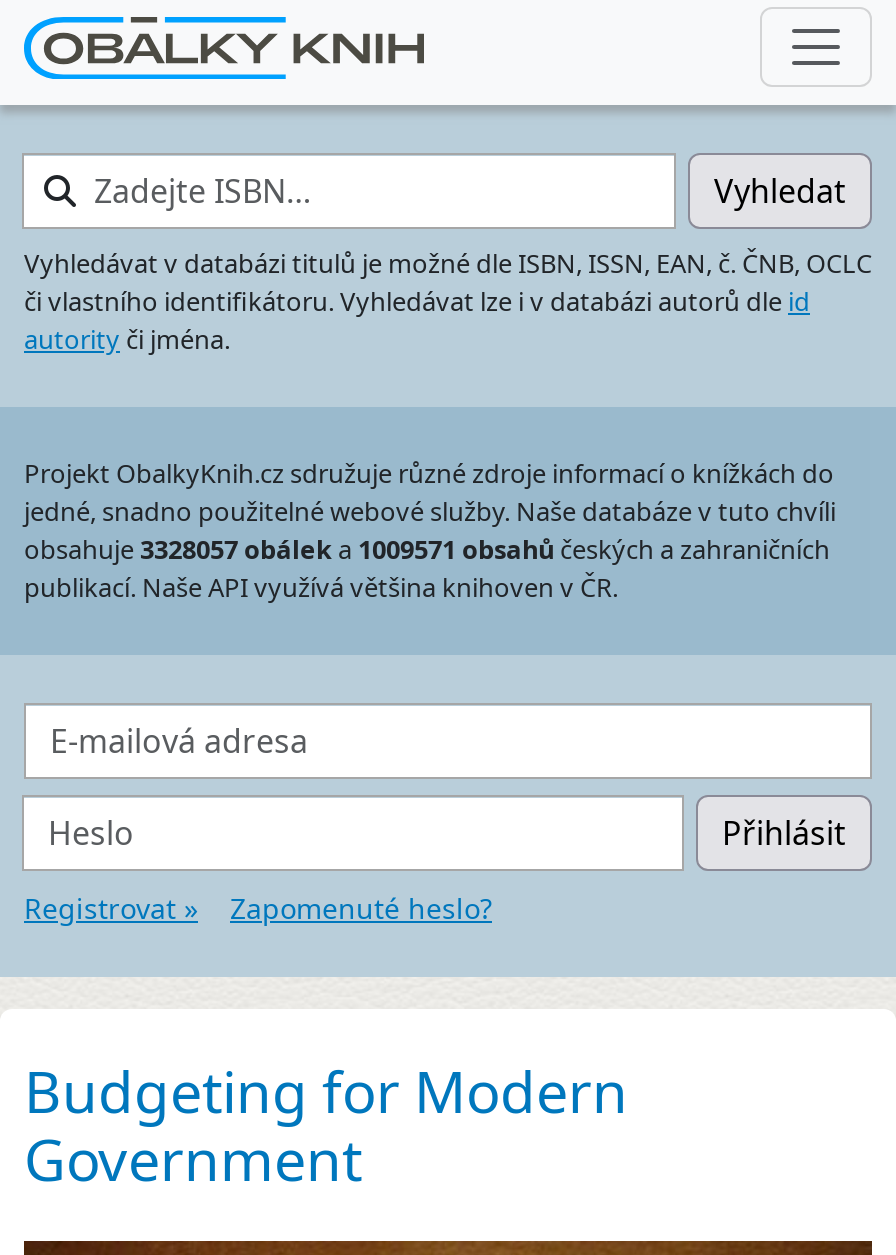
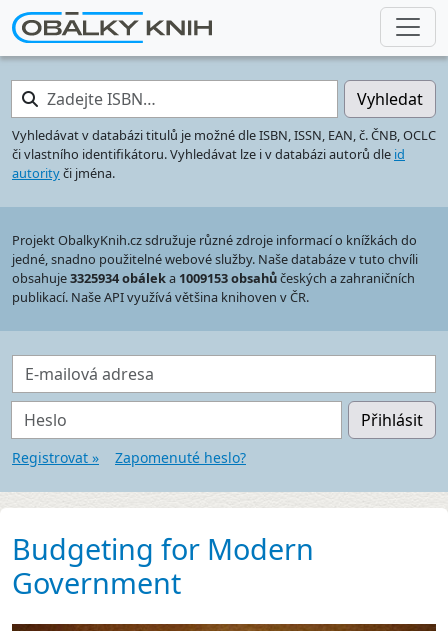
[24,532,830,568] obsahuje 3328057 obálek a 1009571 obsahů českých a zahraničních -> [12,269,415,287] obsahuje 3325934 obálek a 1009153 obsahů českých a zahraničních

